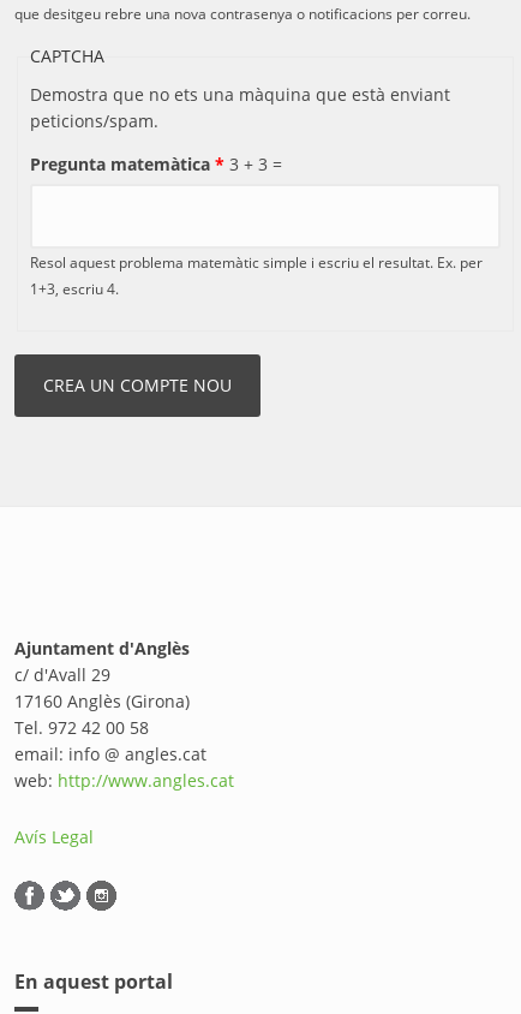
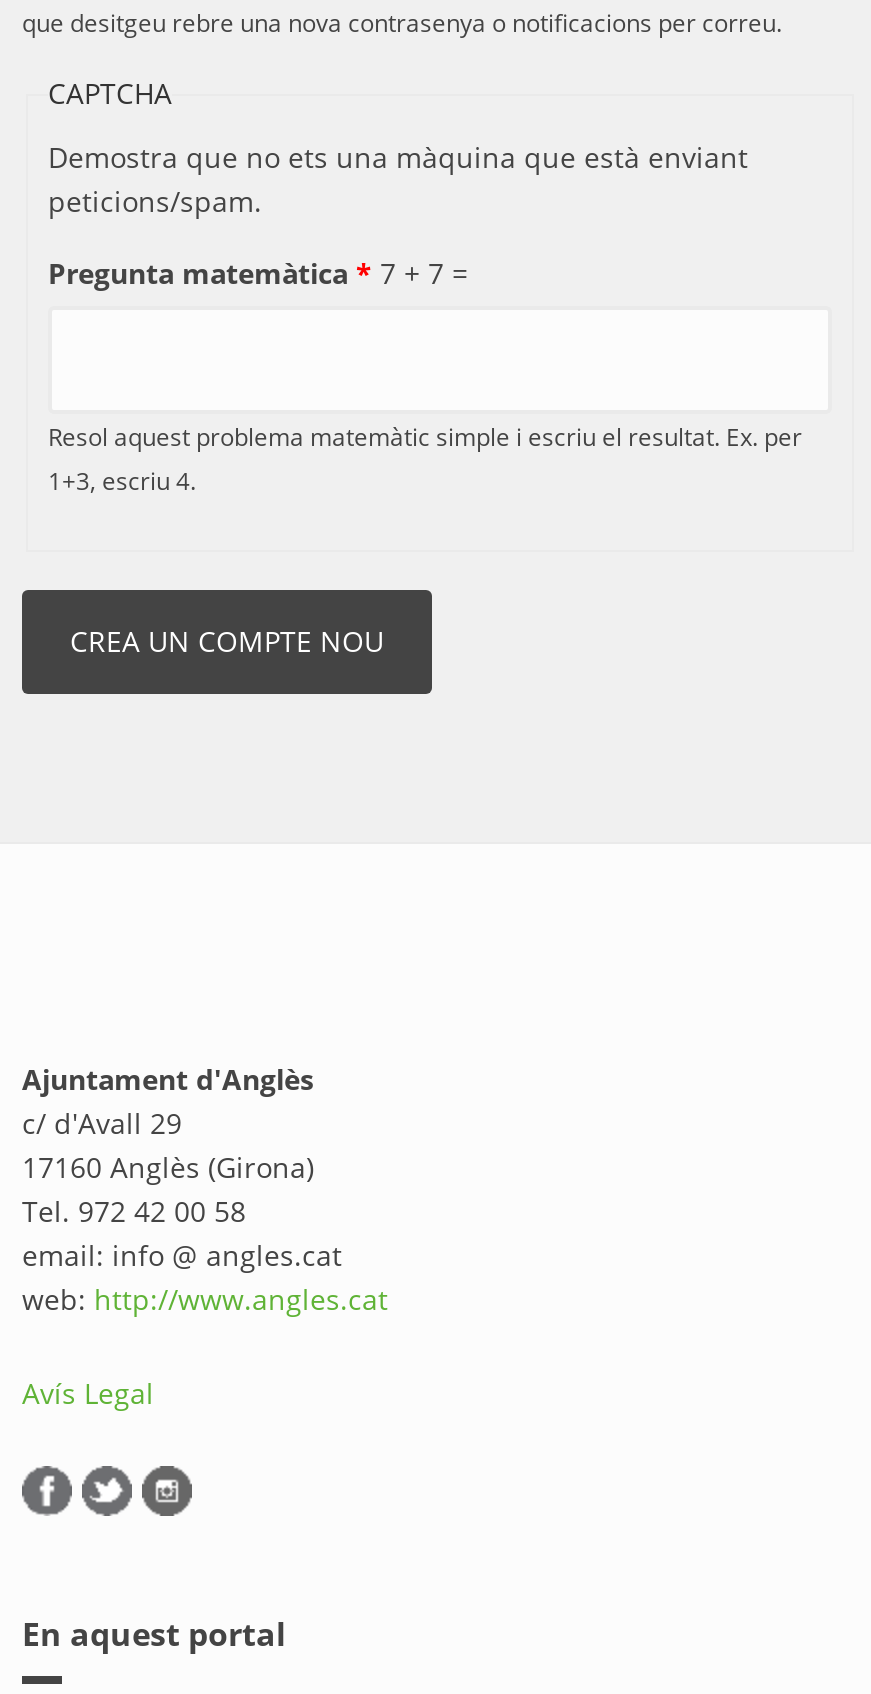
[30,153,282,175] Pregunta matemàtica * 3 + 3 = -> [48,254,468,292] Pregunta matemàtica * 7 + 7 =

